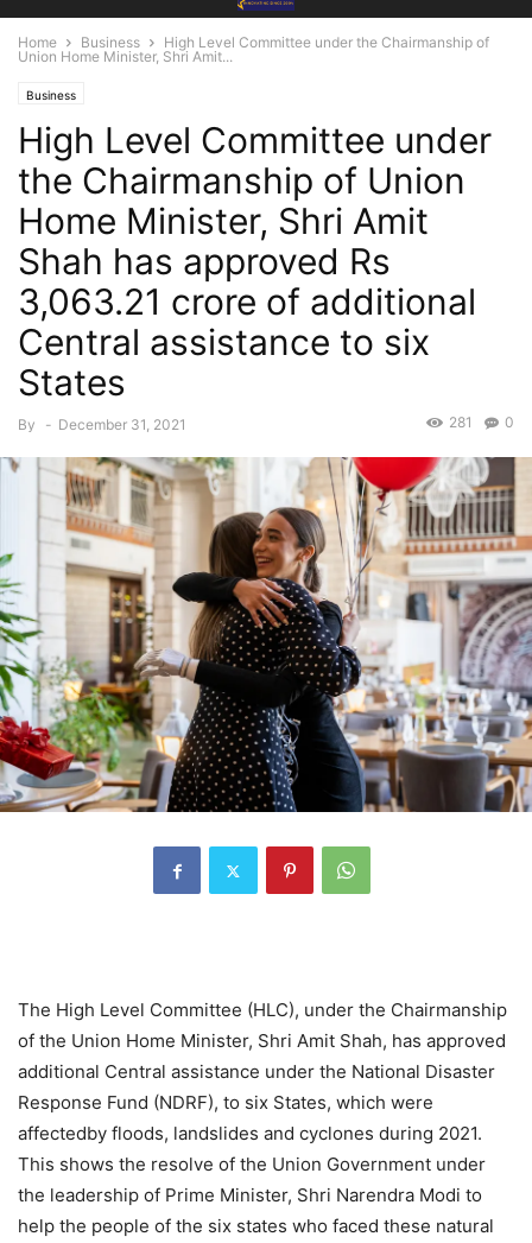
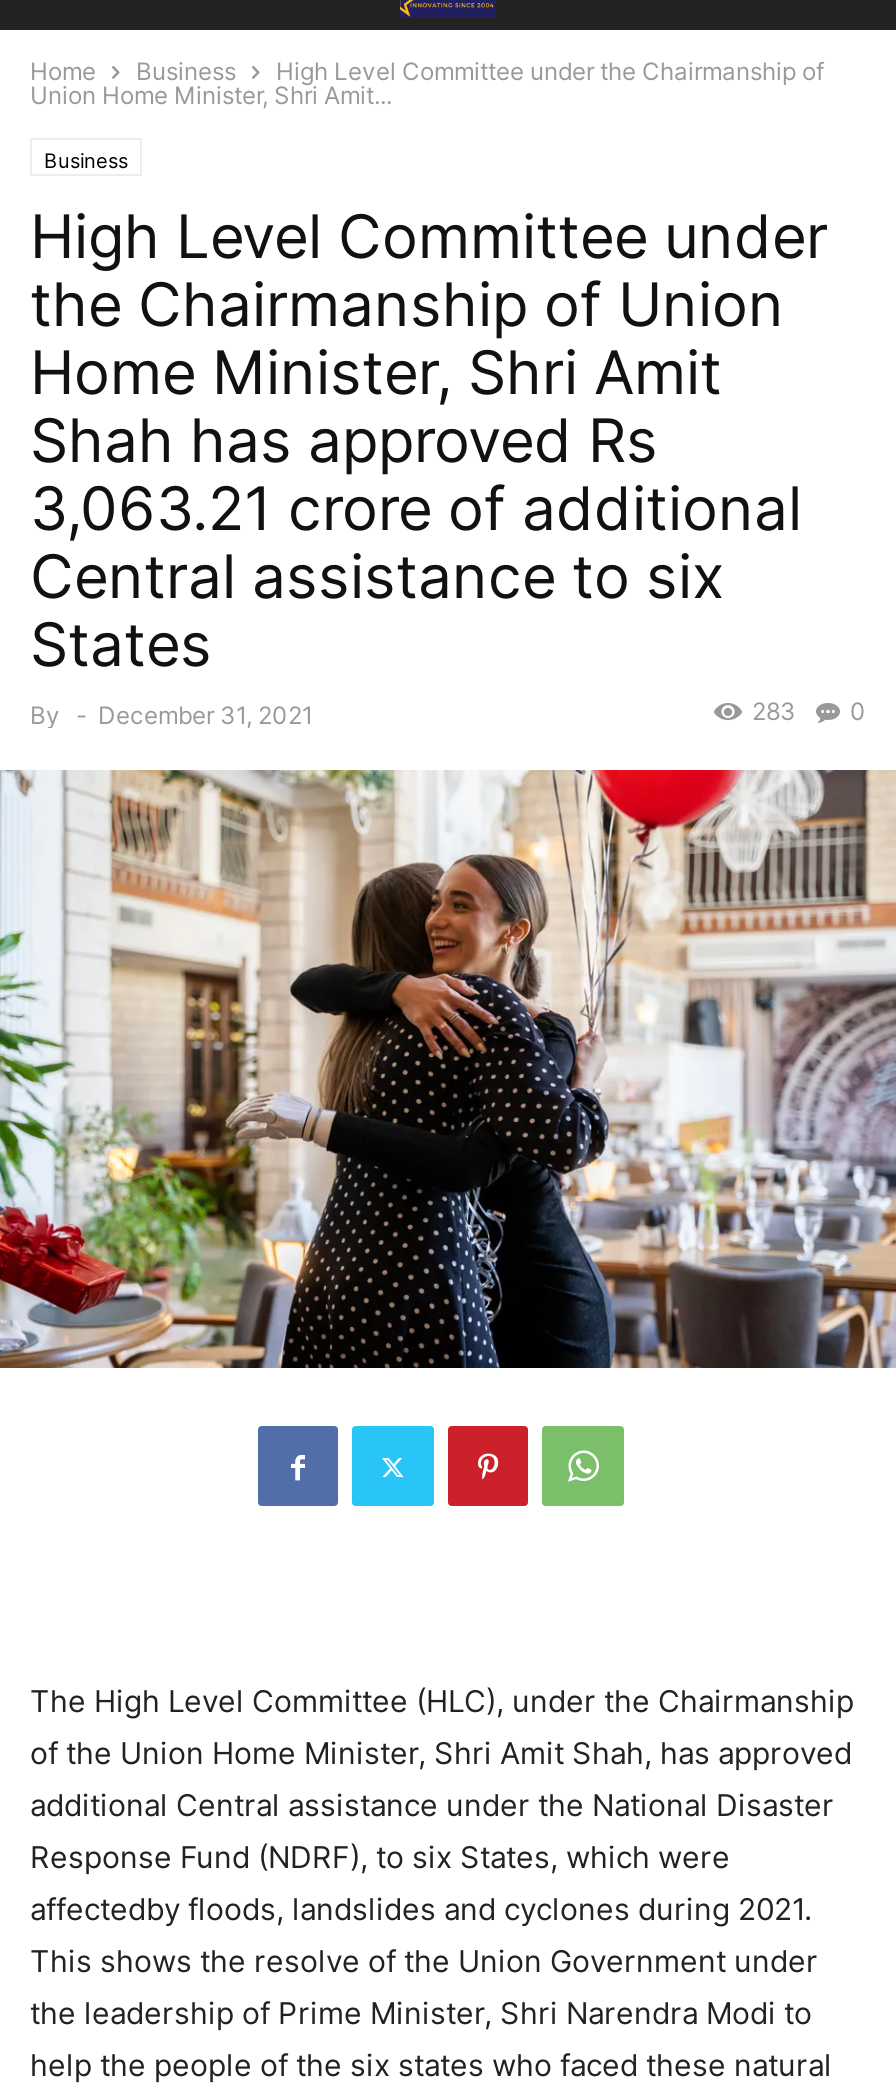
[449,413,514,431] 281 0 -> [752,696,866,726] 283 0

